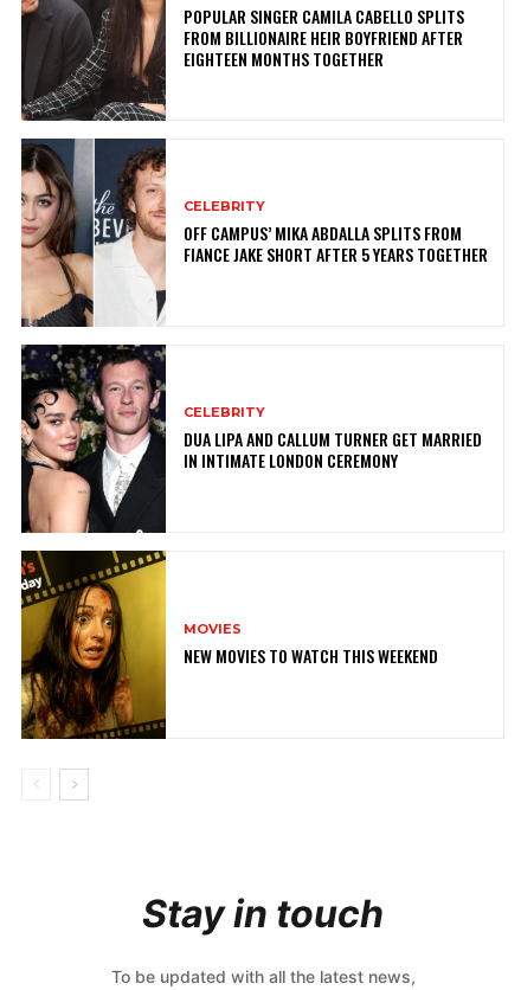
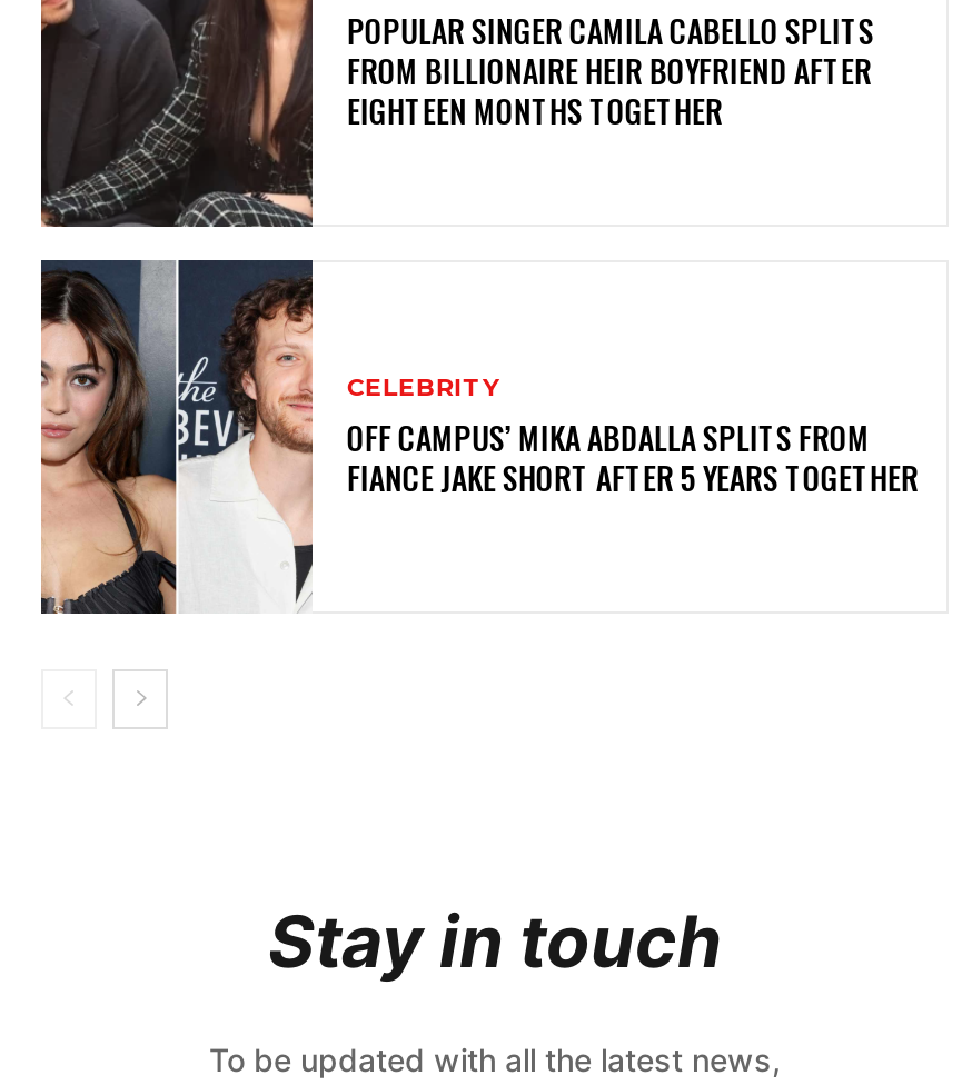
[20,343,482,534] [image] | CELEBRITY | DUA LIPA AND CALLUM TURNER GET MARRIED | IN INTIMATE LONDON CEREMONY -> none
[20,549,439,740] [image] | MOVIES | NEW MOVIES TO WATCH THIS WEEKEND -> none

